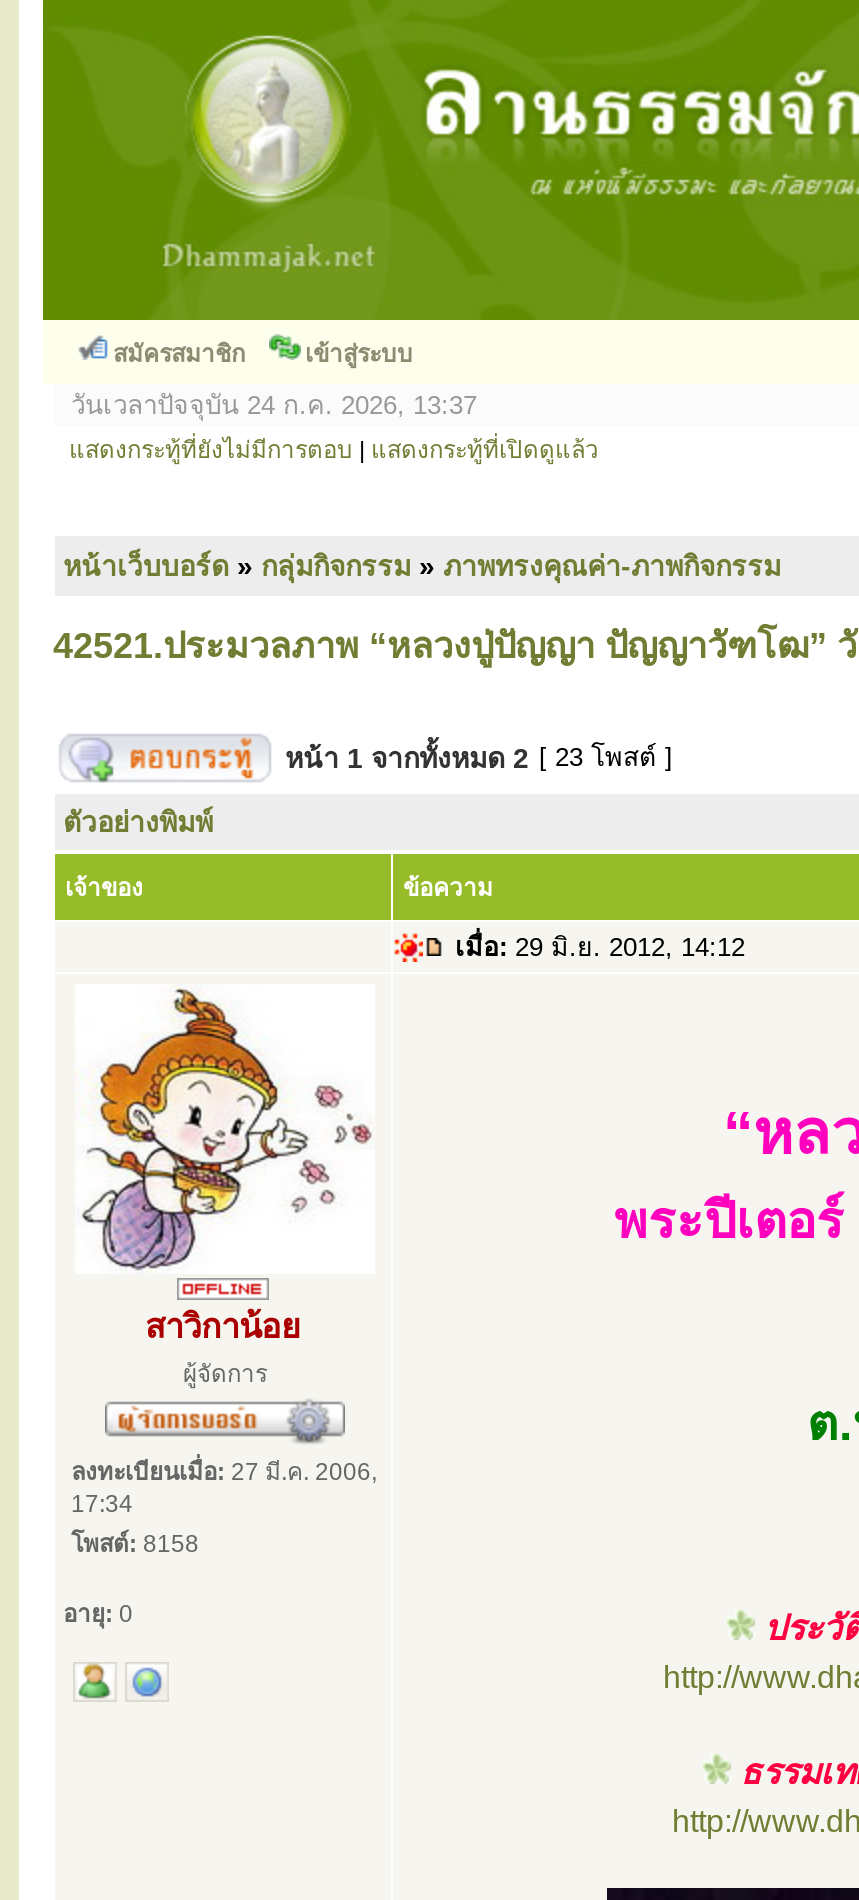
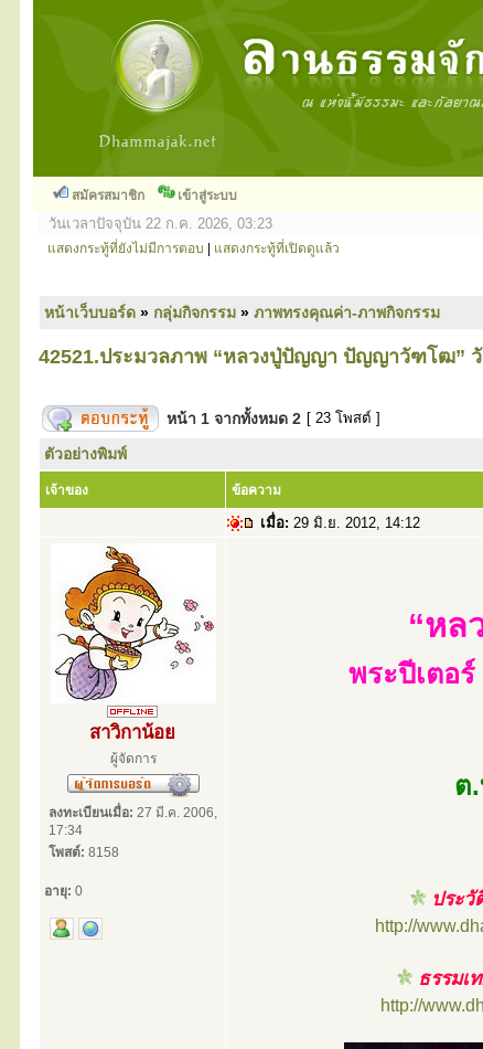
[71,390,493,420] วันเวลาปัจจุบัน 24 ก.ค. 2026, 13:37 -> [49,215,281,232] วันเวลาปัจจุบัน 22 ก.ค. 2026, 03:23

